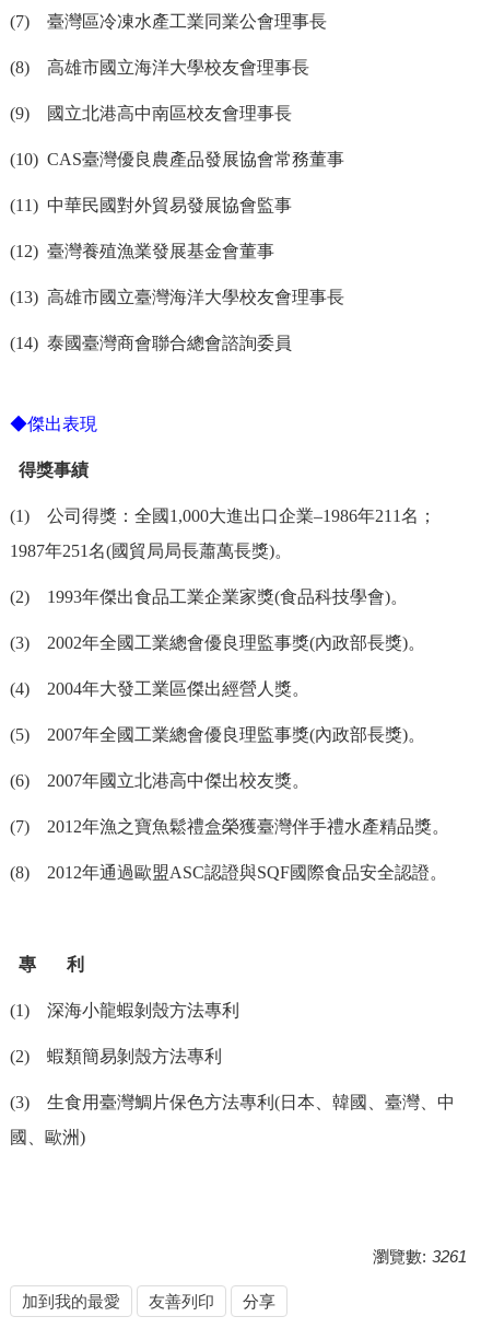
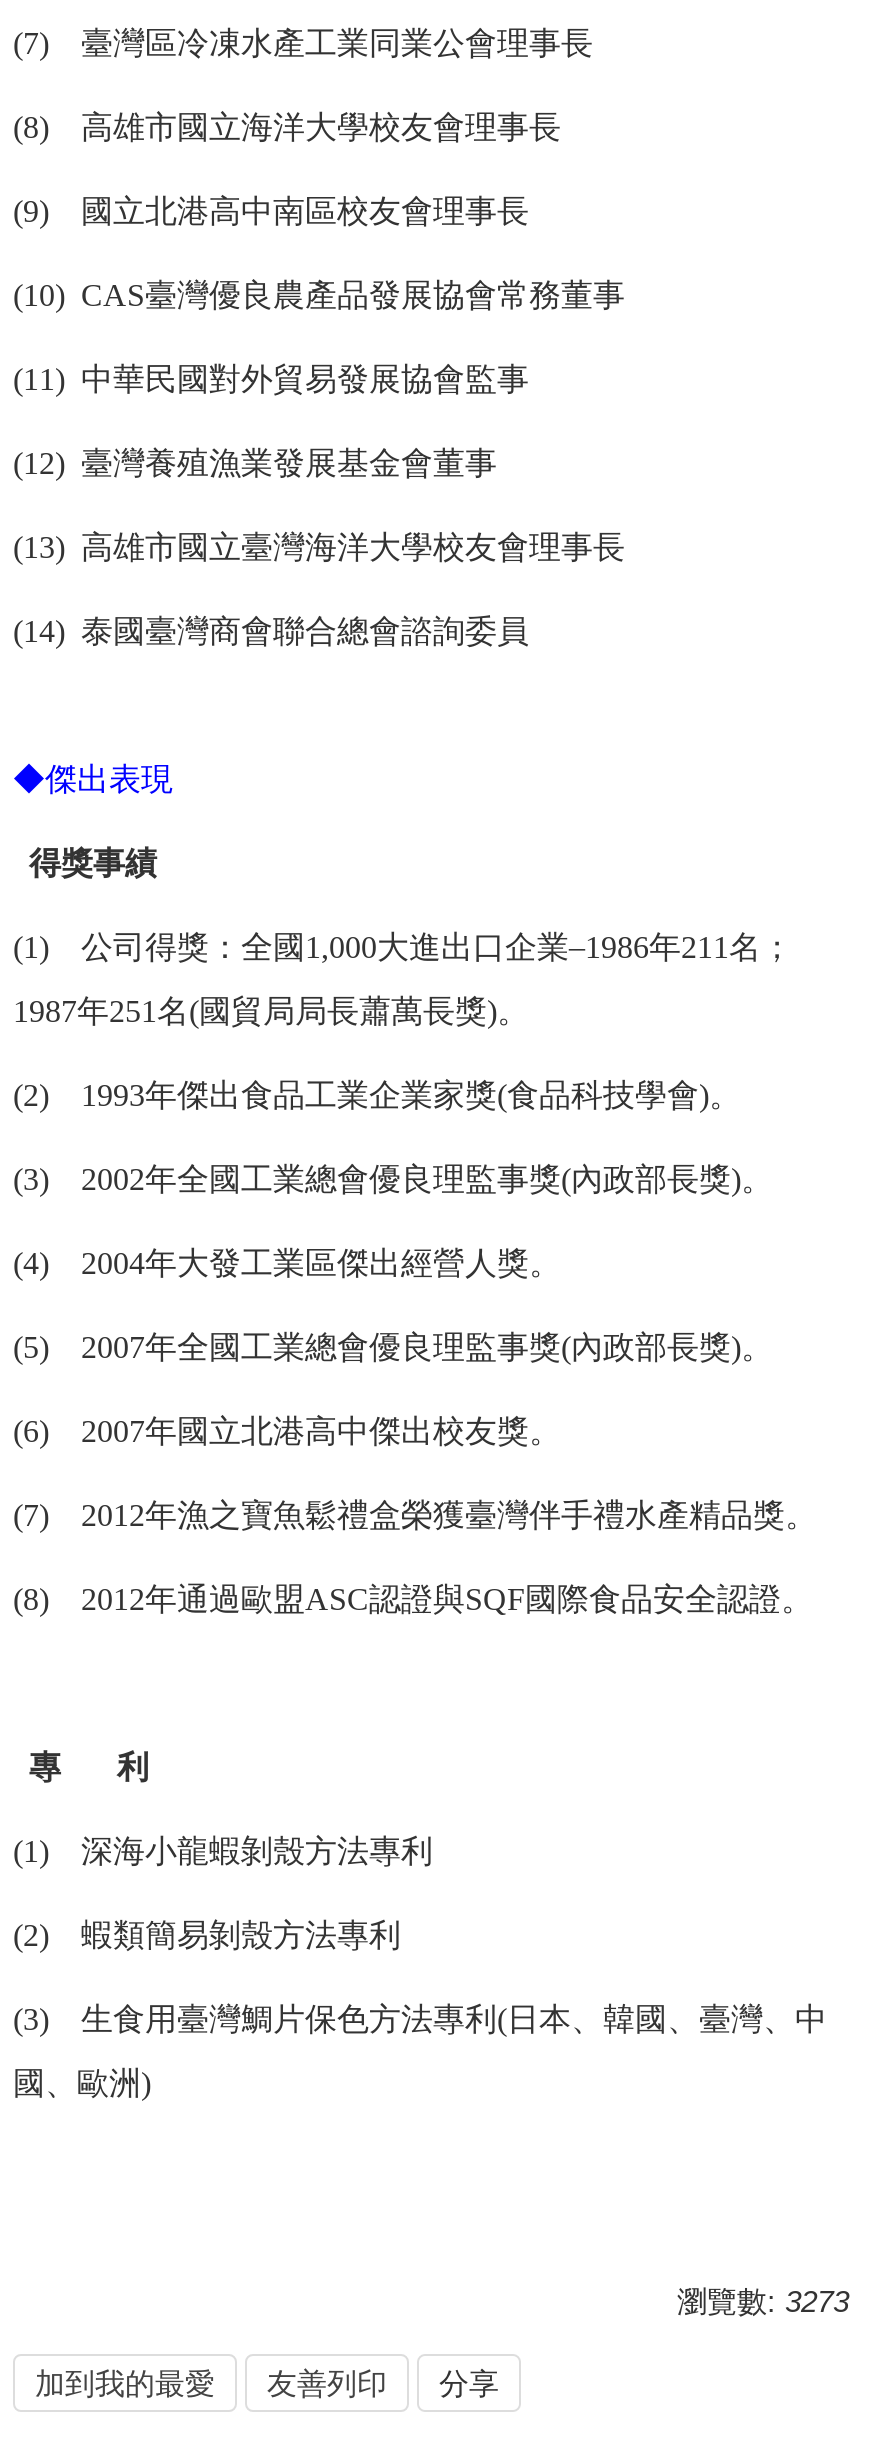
[373,1247,467,1266] 瀏覽數: 3261 -> [677,2284,849,2318] 瀏覽數: 3273

